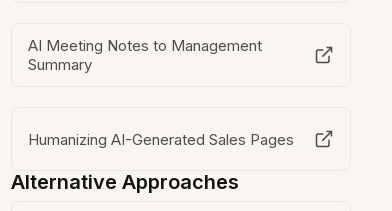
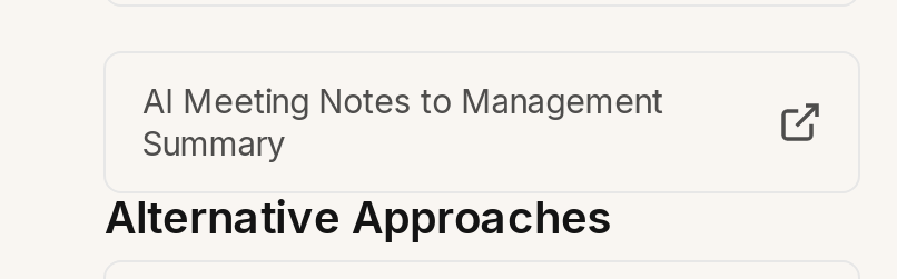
[28,129,294,148] Humanizing AI-Generated Sales Pages -> none

